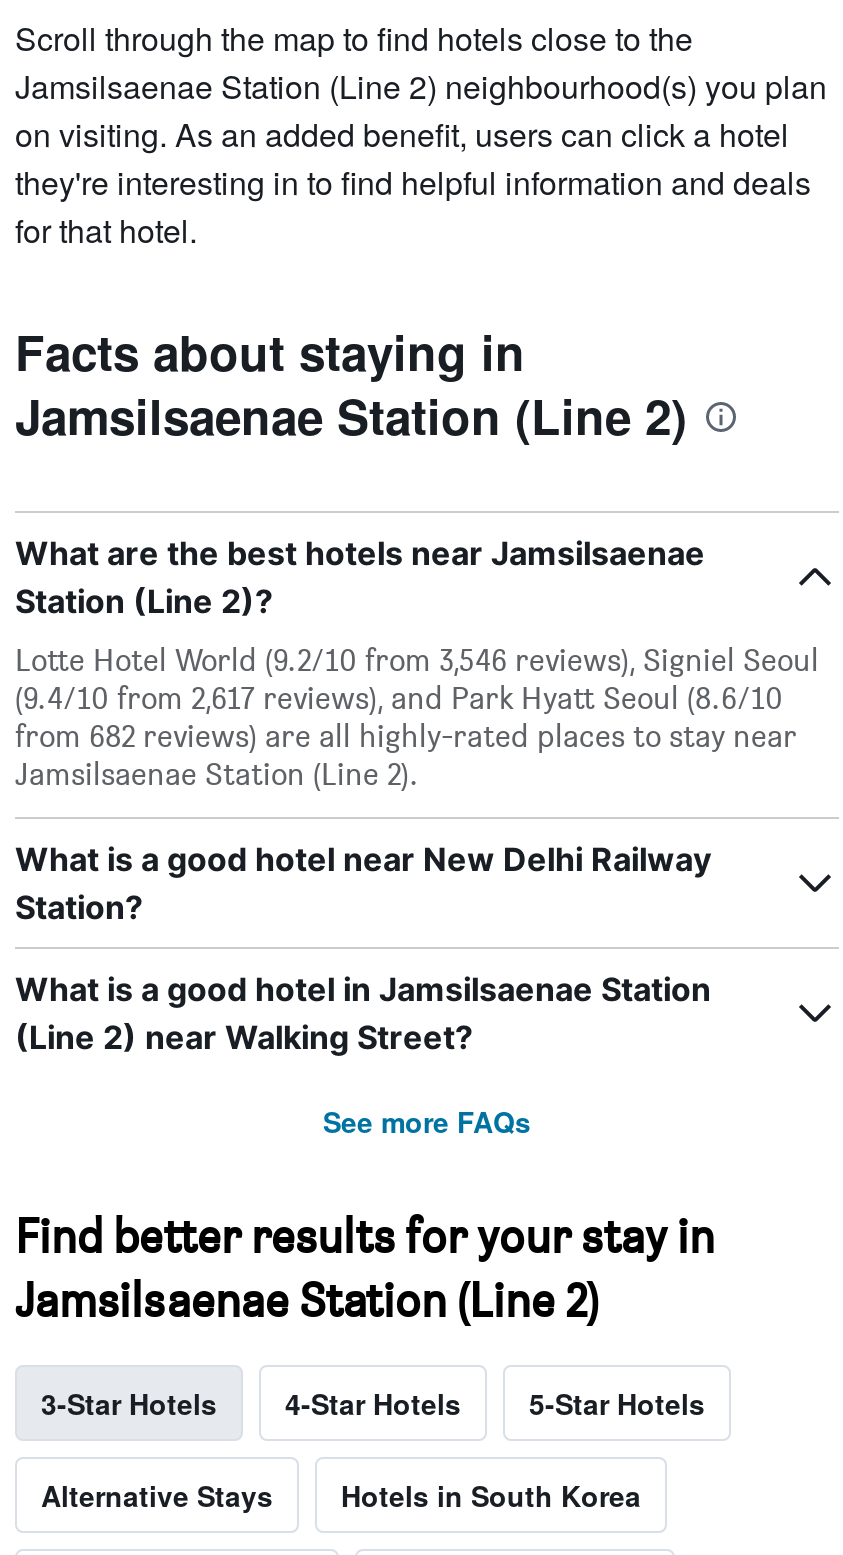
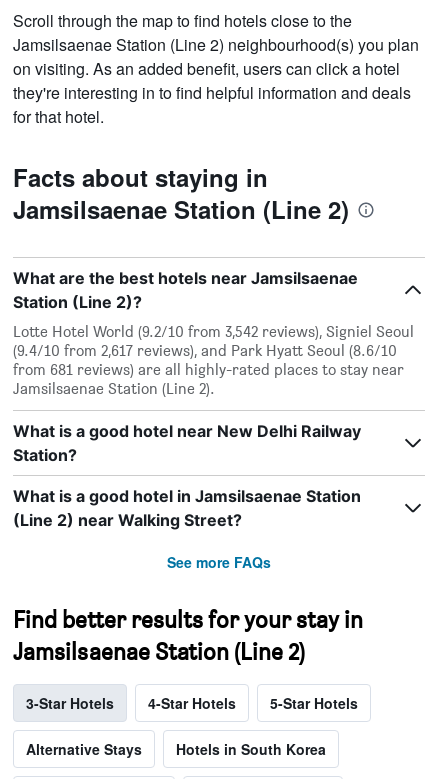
[15,641,819,679] Lotte Hotel World (9.2/10 from 3,546 reviews), Signiel Seoul -> [13,322,414,341] Lotte Hotel World (9.2/10 from 3,542 reviews), Signiel Seoul
[15,717,797,755] from 682 reviews) are all highly-rated places to stay near -> [13,360,404,379] from 681 reviews) are all highly-rated places to stay near

